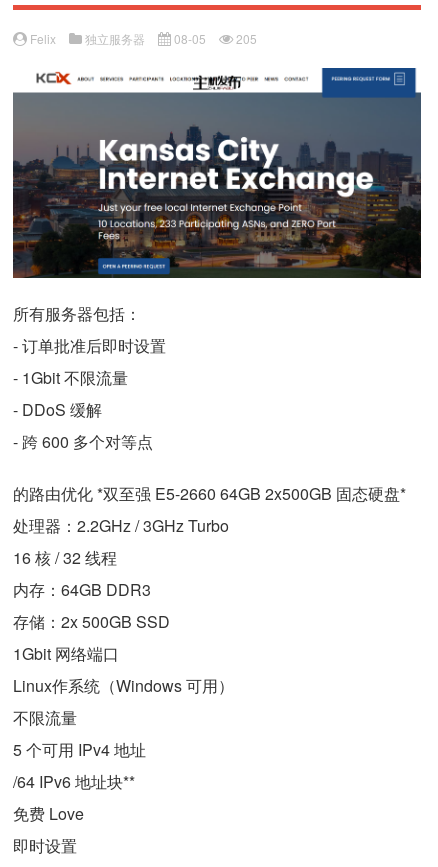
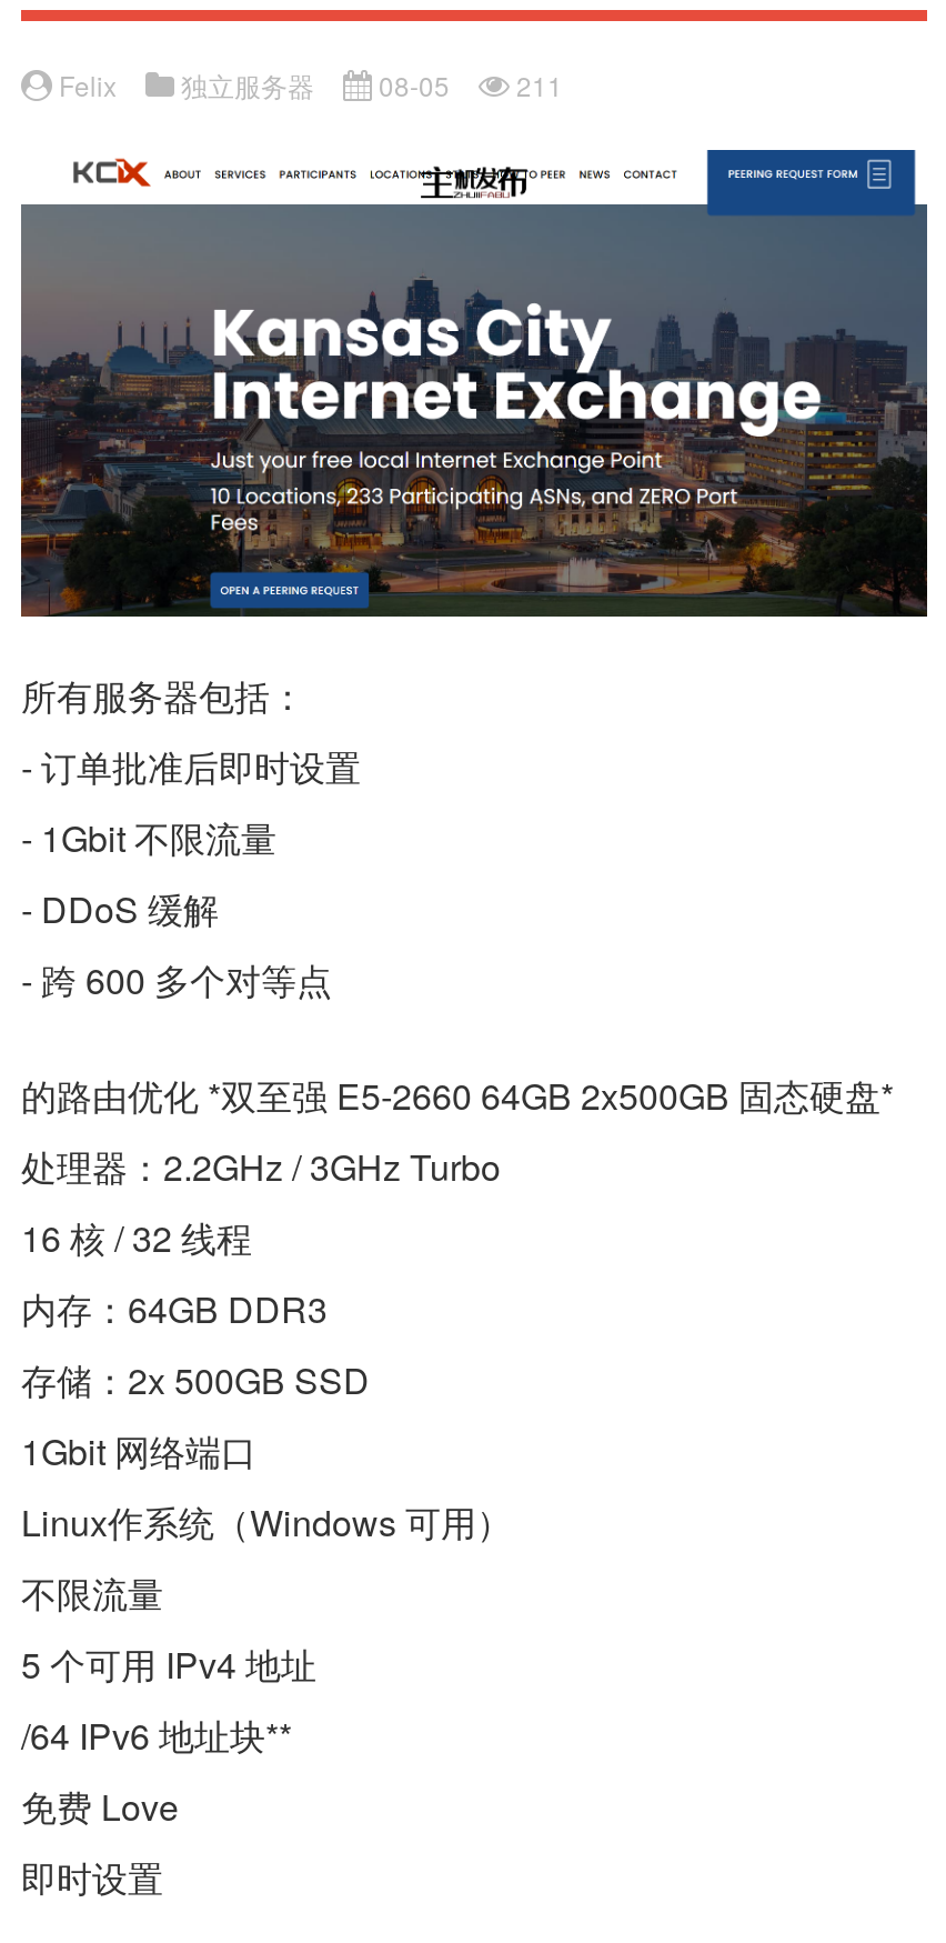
[30,30,257,47] Felix 独立服务器 08-05 205 -> [59,65,563,103] Felix 独立服务器 08-05 211

